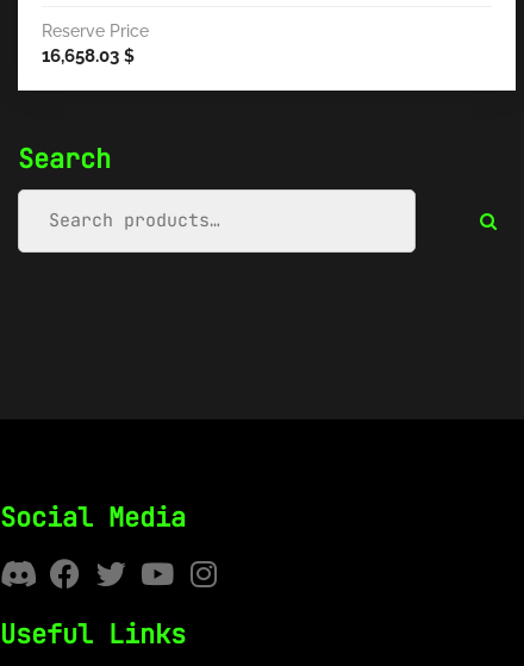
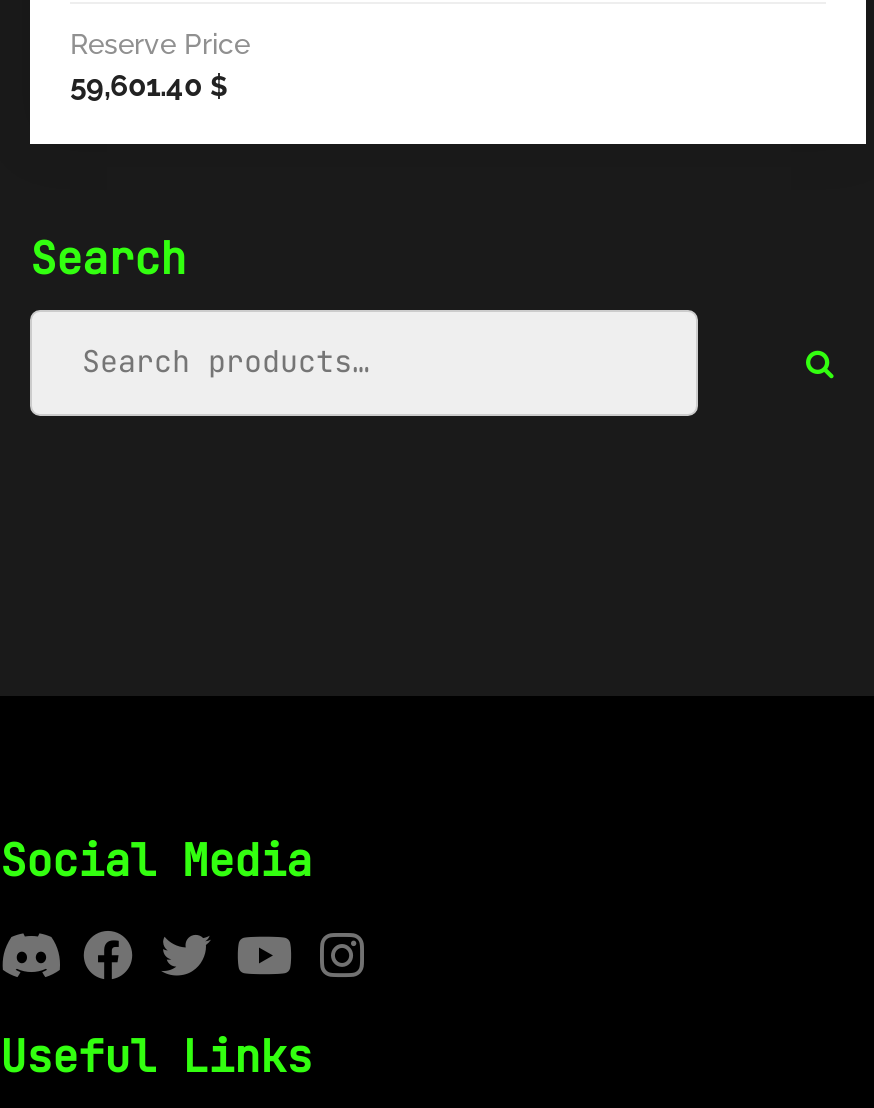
[42,46,135,67] 16,658.03 $ -> [70,68,228,104] 59,601.40 $

